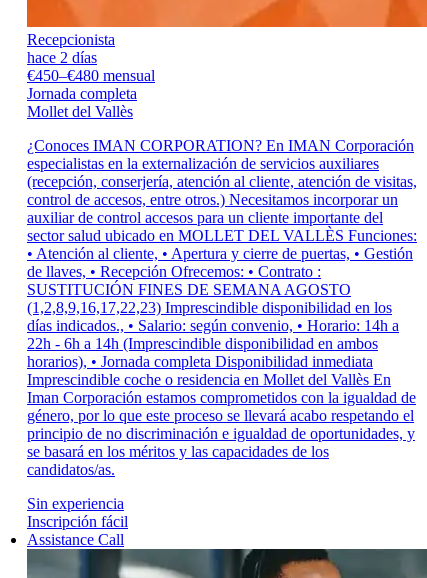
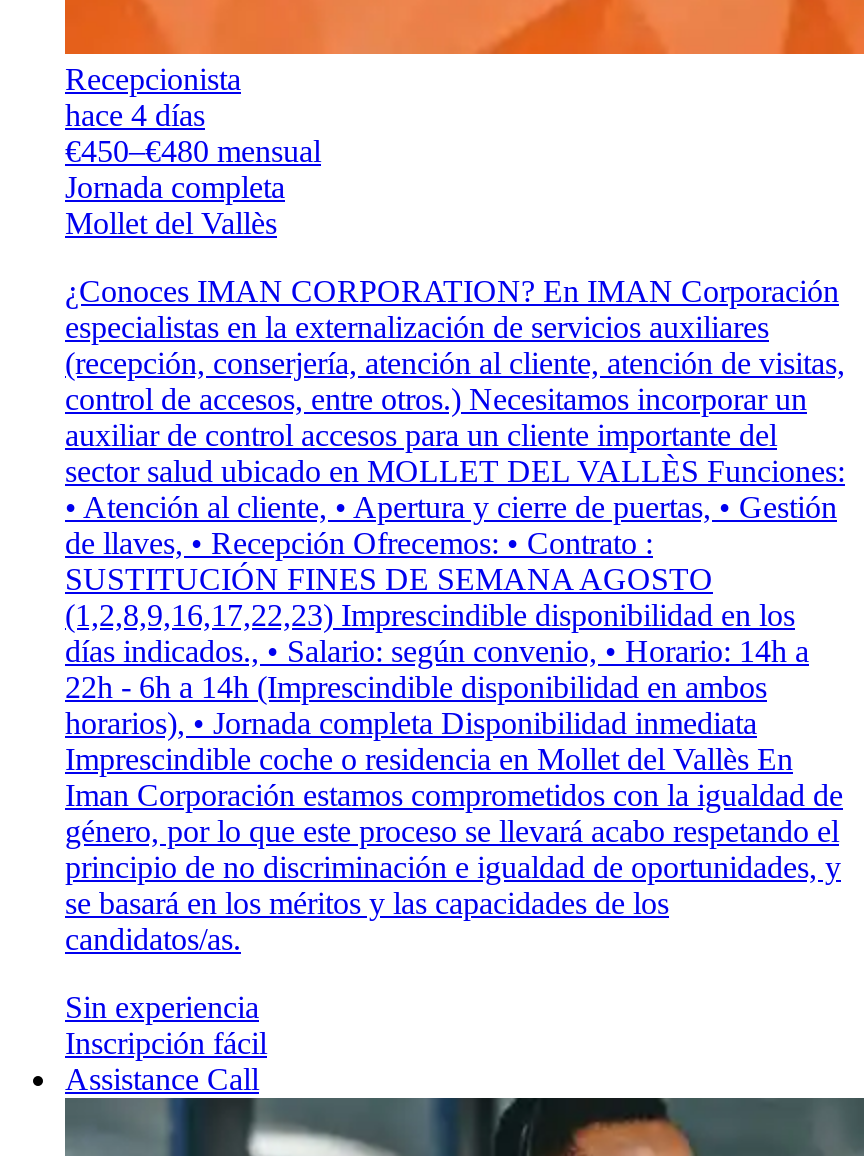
[27,49,97,66] hace 2 días -> [65,98,205,132] hace 4 días

